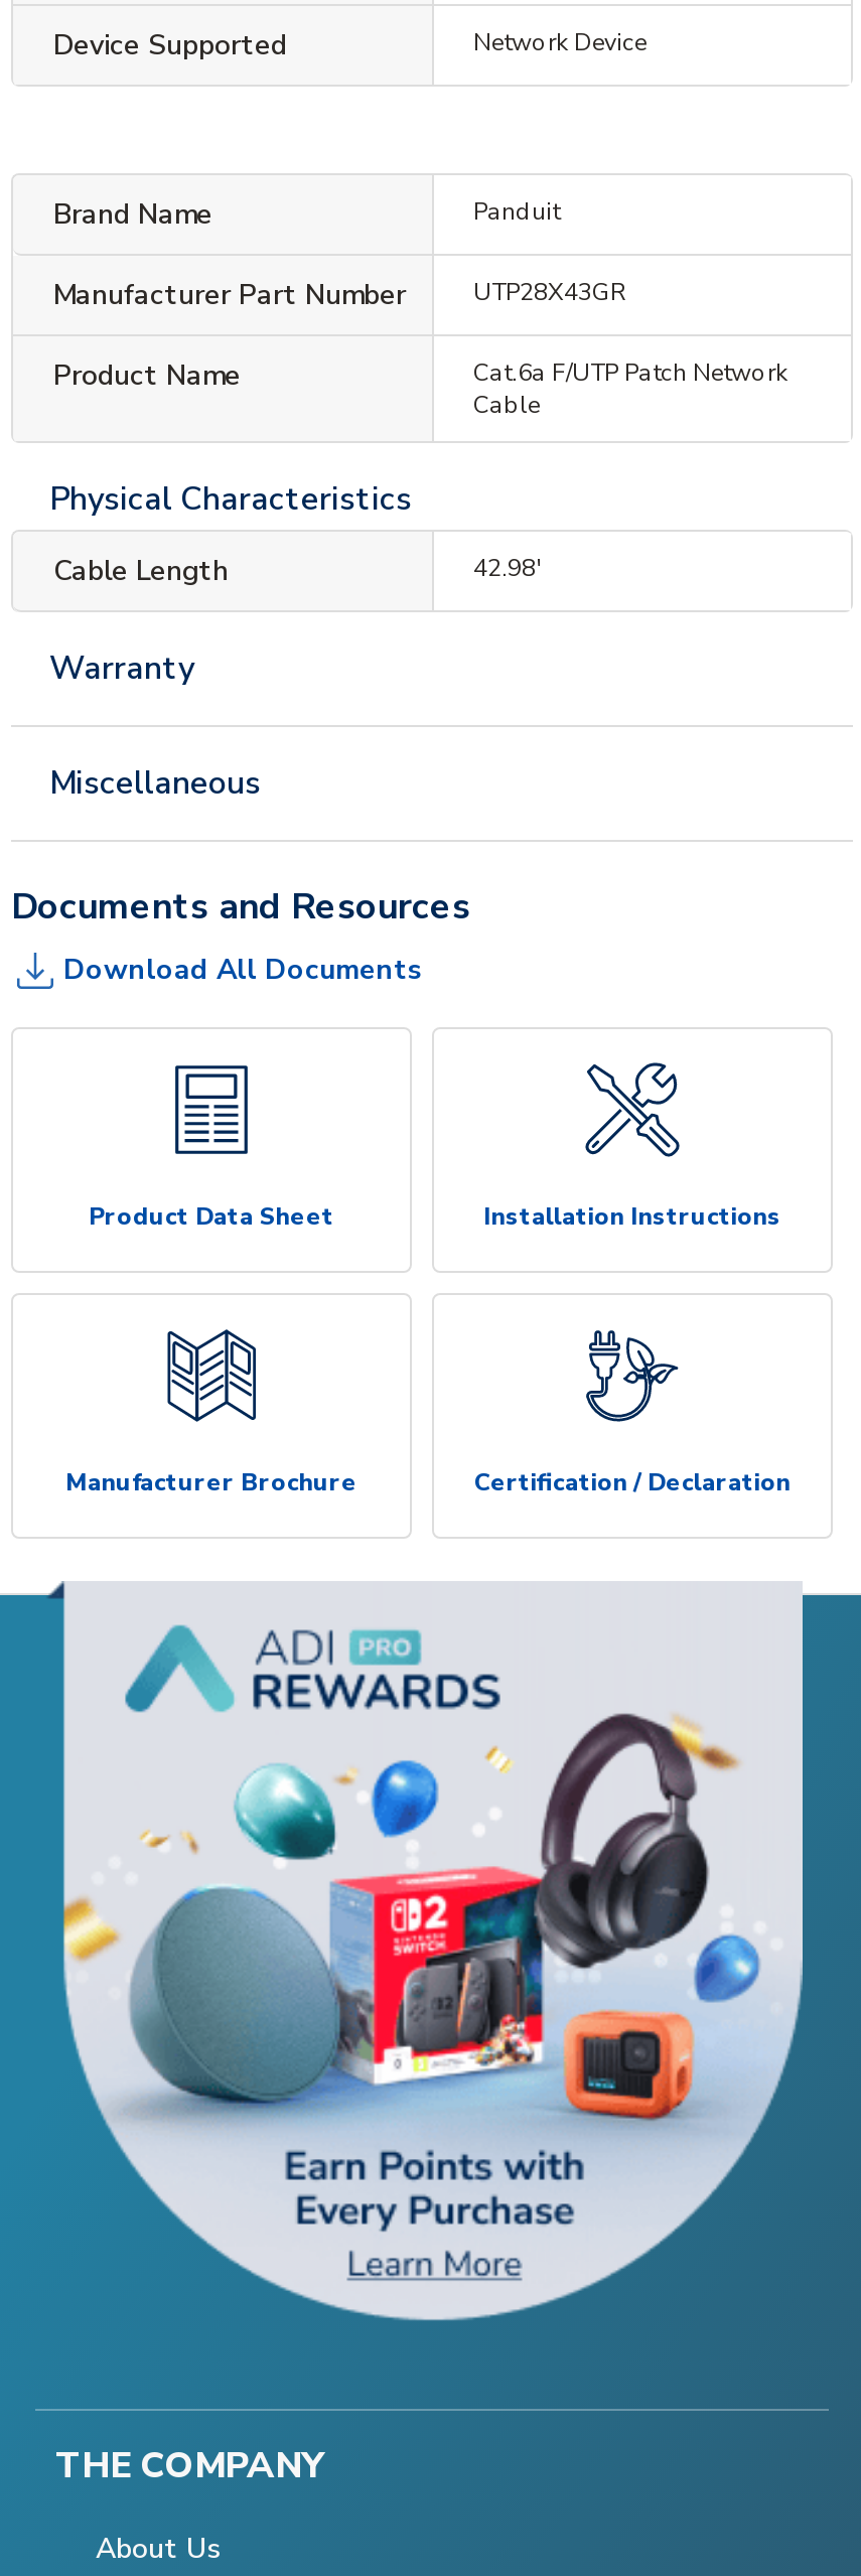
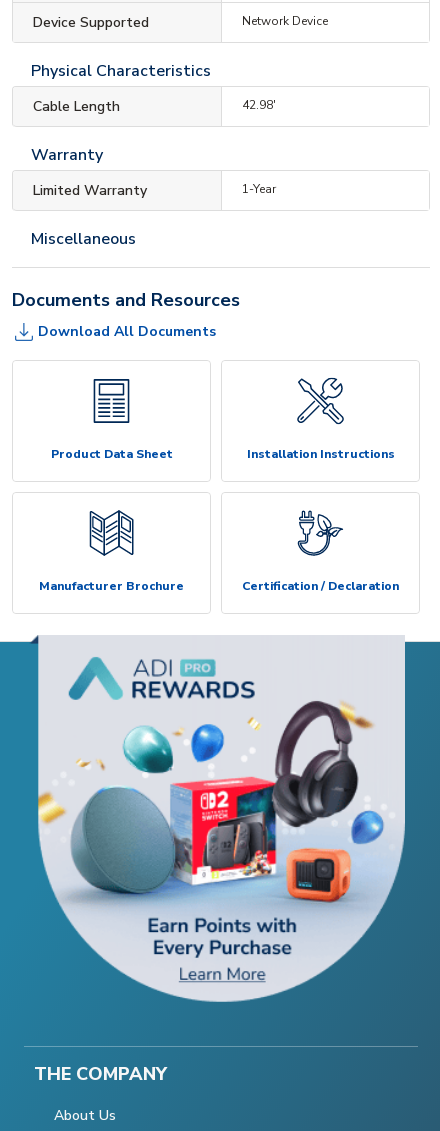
[53,195,787,421] Brand Name | Panduit | Manufacturer Part Number | UTP28X43GR | Product Name | Cat.6a F/UTP Patch Network | Cable -> none
moved [49,477,542,691] -> [31,60,275,166]: Physical Characteristics | Cable Length | 42.98' | Warranty
none -> [33,181,275,200] Limited Warranty | 1-Year

